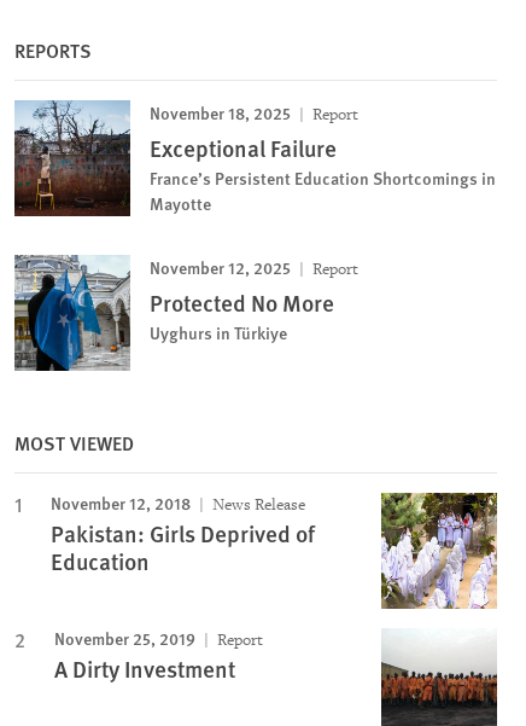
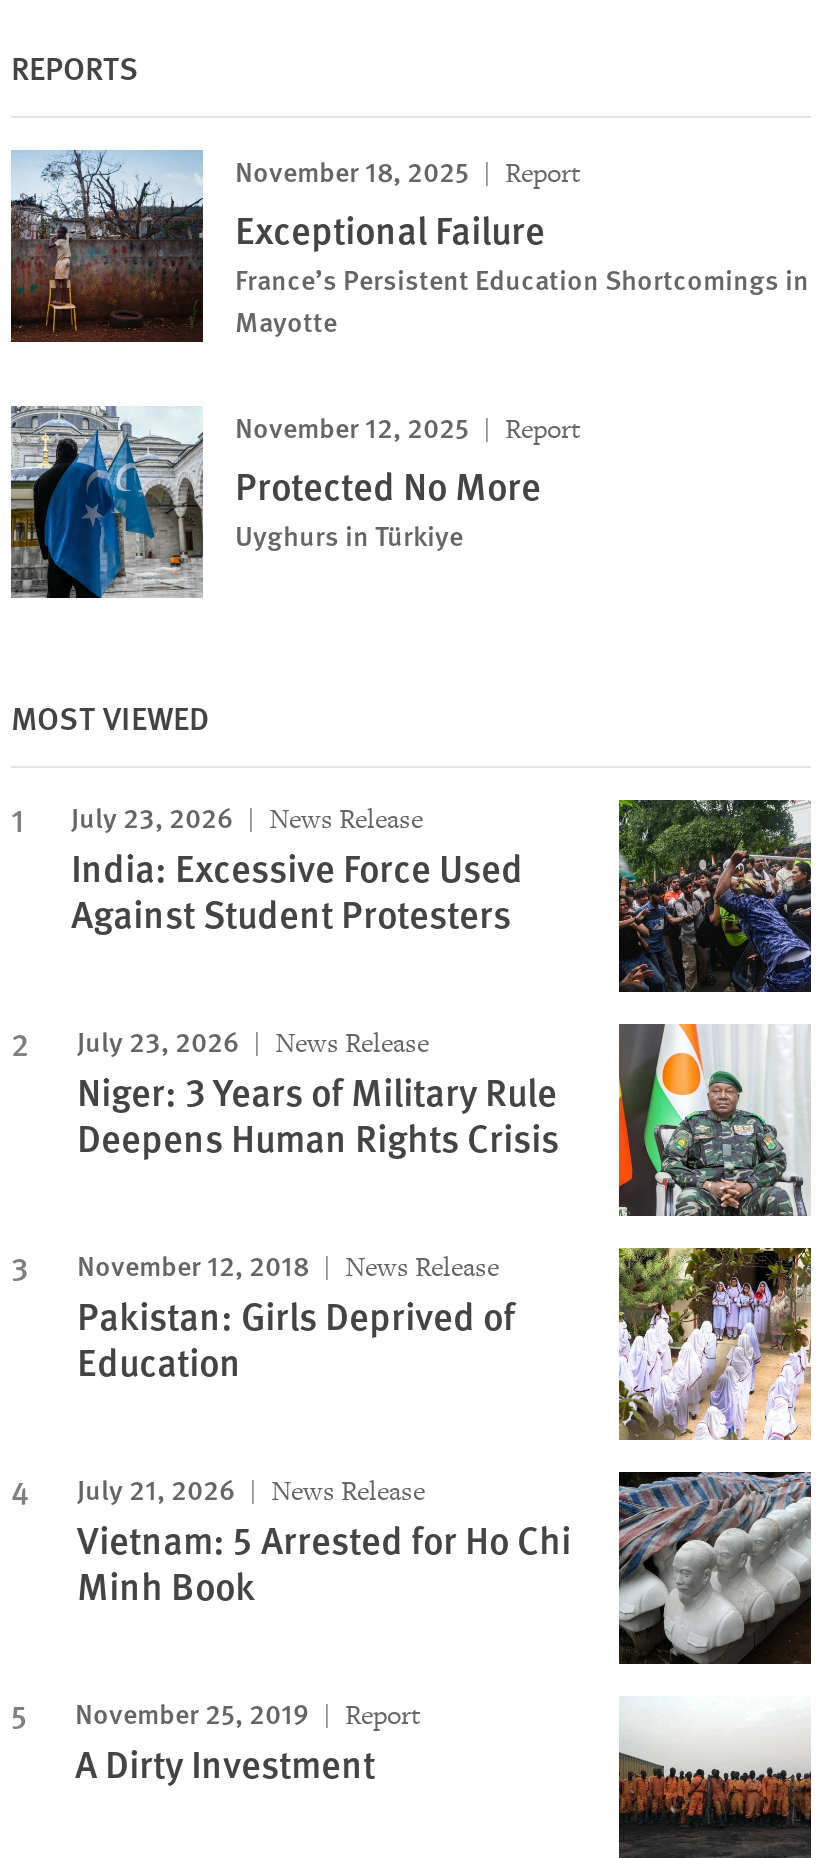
none -> [71,796,813,1164] [image] | July 23, 2026 | News Release | India: Excessive Force Used | Against Student Protesters | July 23, 2026 | News Release | Niger: 3 Years of Military Rule | Deepens Human Rights Crisis
none -> [617,1022,811,1218] [image]
none -> [77,1468,813,1666] [image] | July 21, 2026 | News Release | Vietnam: 5 Arrested for Ho Chi | Minh Book

